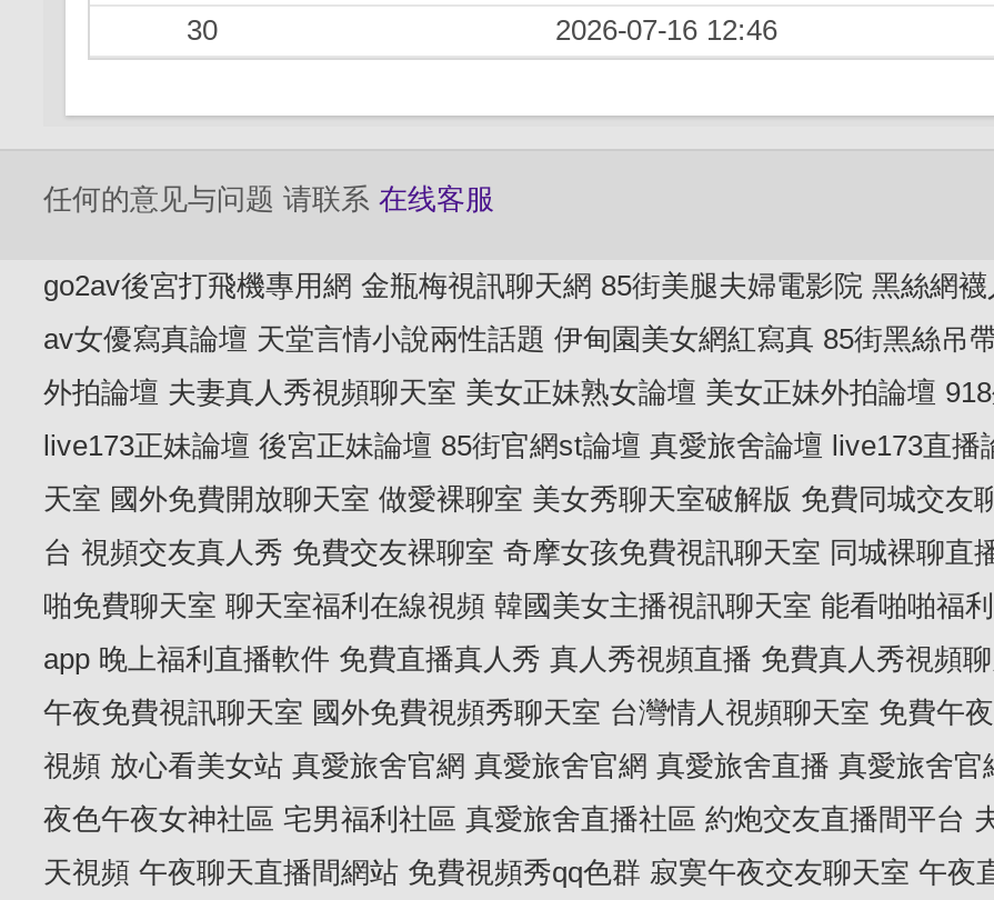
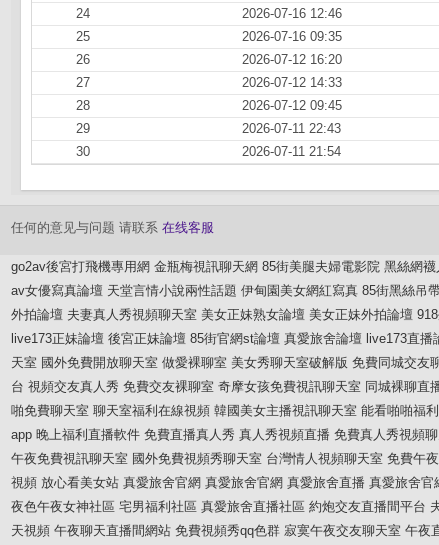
[187,13,218,47] 30 -> [75,6,89,21] 24
none -> [75,29,341,159] 25 | 2026-07-16 09:35 | 26 | 2026-07-12 16:20 | 27 | 2026-07-12 14:33 | 28 | 2026-07-12 09:45 | 29 | 2026-07-11 22:43 | 30 | 2026-07-11 21:54

